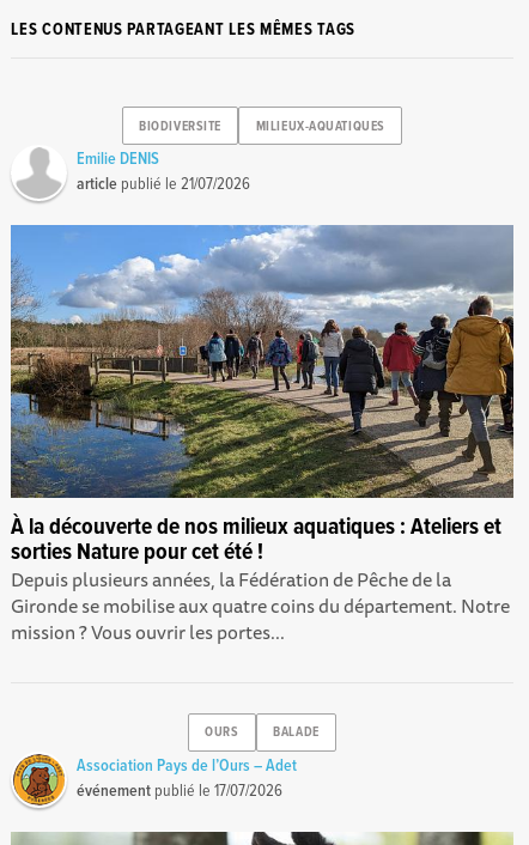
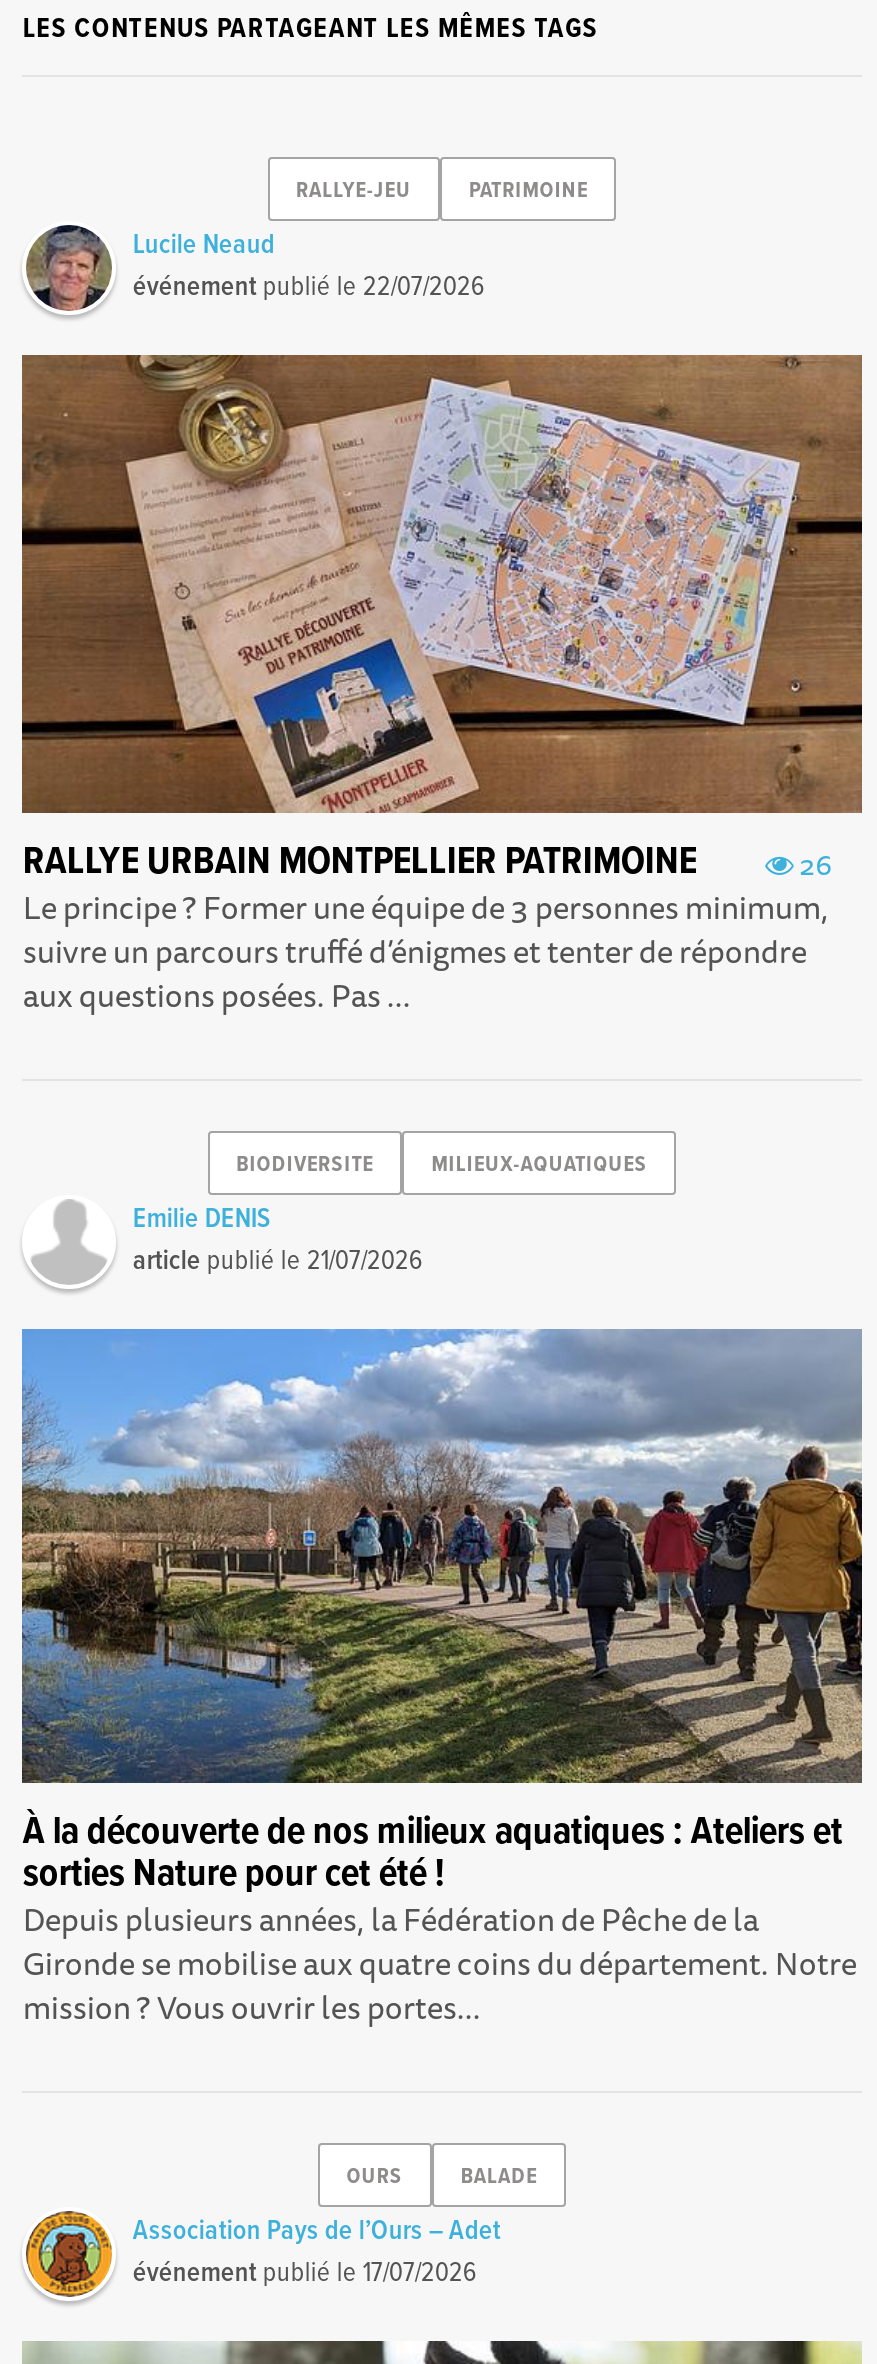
none -> [20,353,864,1021] [image] | 26 | RALLYE URBAIN MONTPELLIER PATRIMOINE | Le principe ? Former une équipe de 3 personnes minimum, | suivre un parcours truffé d’énigmes et tenter de répondre | aux questions posées. Pas ...
none -> [24,177,588,311] [image] | RALLYE-JEU | PATRIMOINE | Lucile Neaud | événement publié le 22/07/2026

